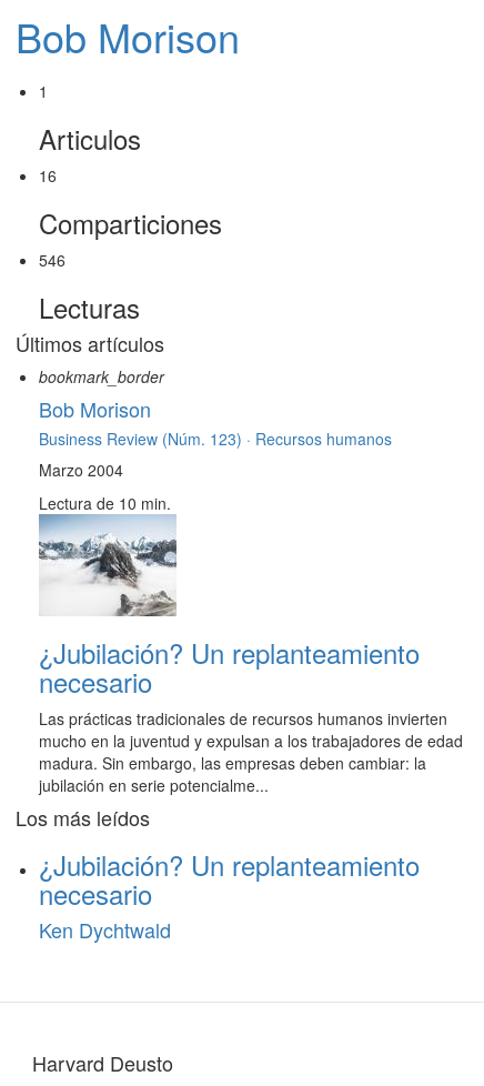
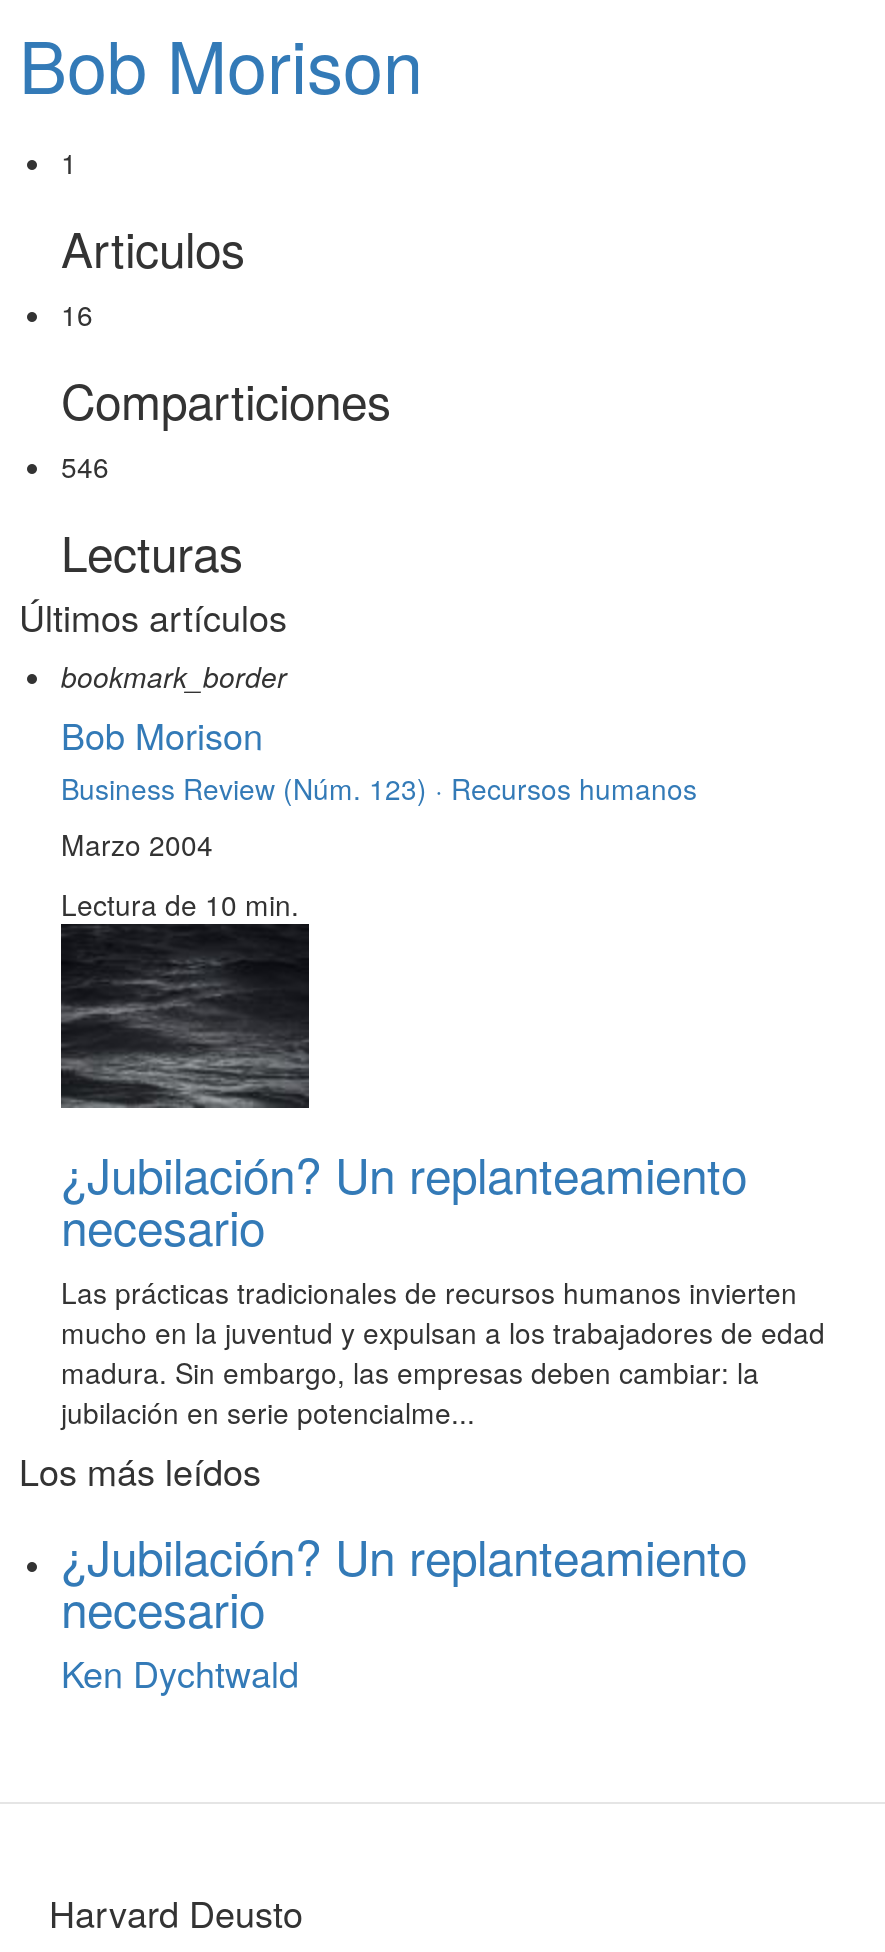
[38,515,178,617] [image] -> [59,924,311,1110] [image]

